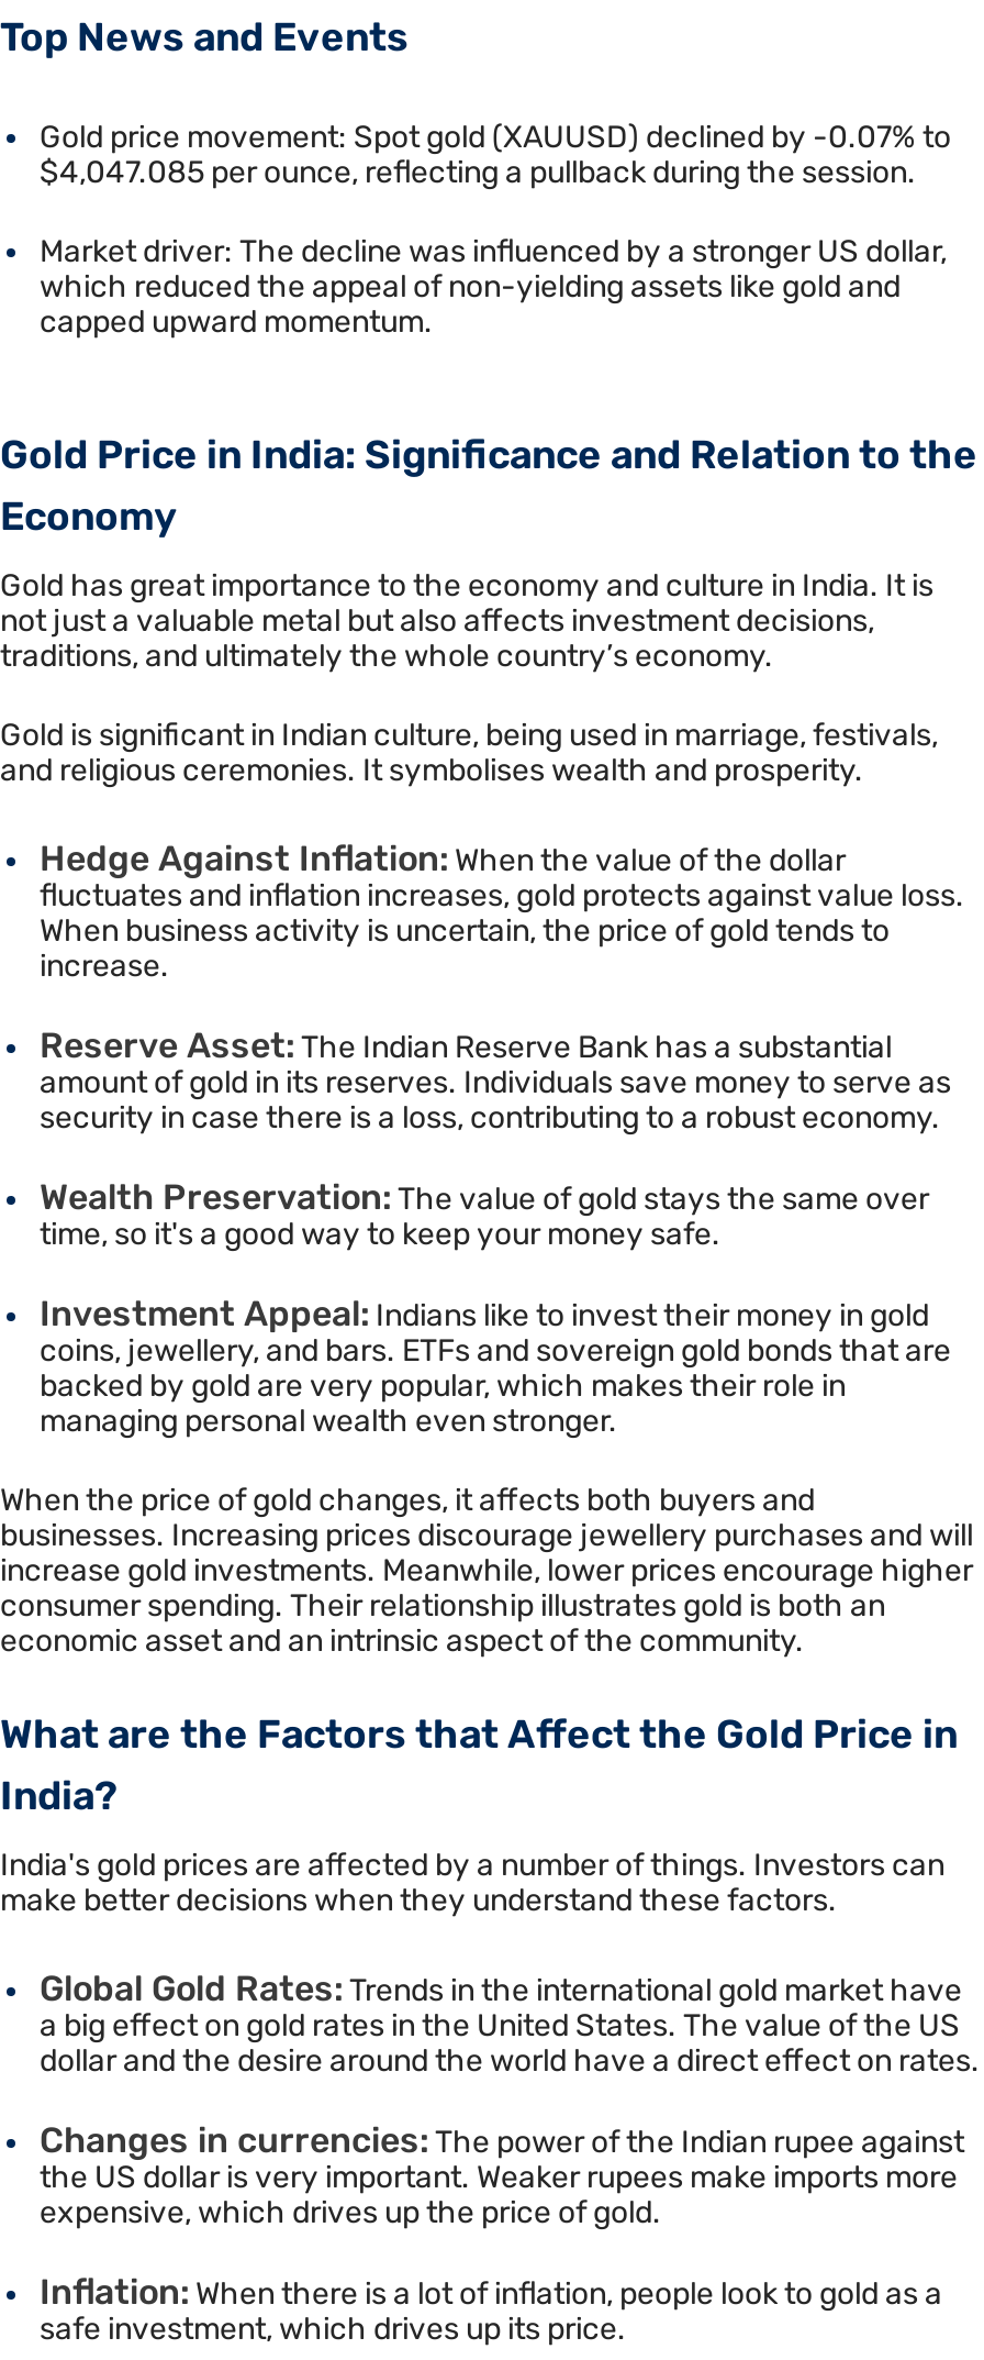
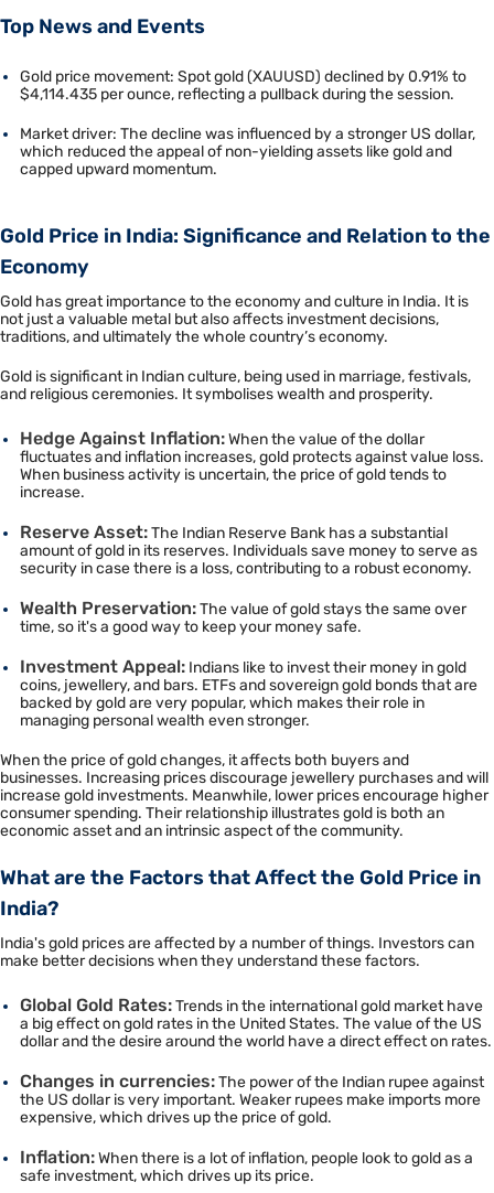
[40,118,951,156] Gold price movement: Spot gold (XAUUSD) declined by -0.07% to -> [20,67,466,86] Gold price movement: Spot gold (XAUUSD) declined by 0.91% to
[40,153,916,191] $4,047.085 per ounce, reflecting a pullback during the session. -> [20,85,454,103] $4,114.435 per ounce, reflecting a pullback during the session.

